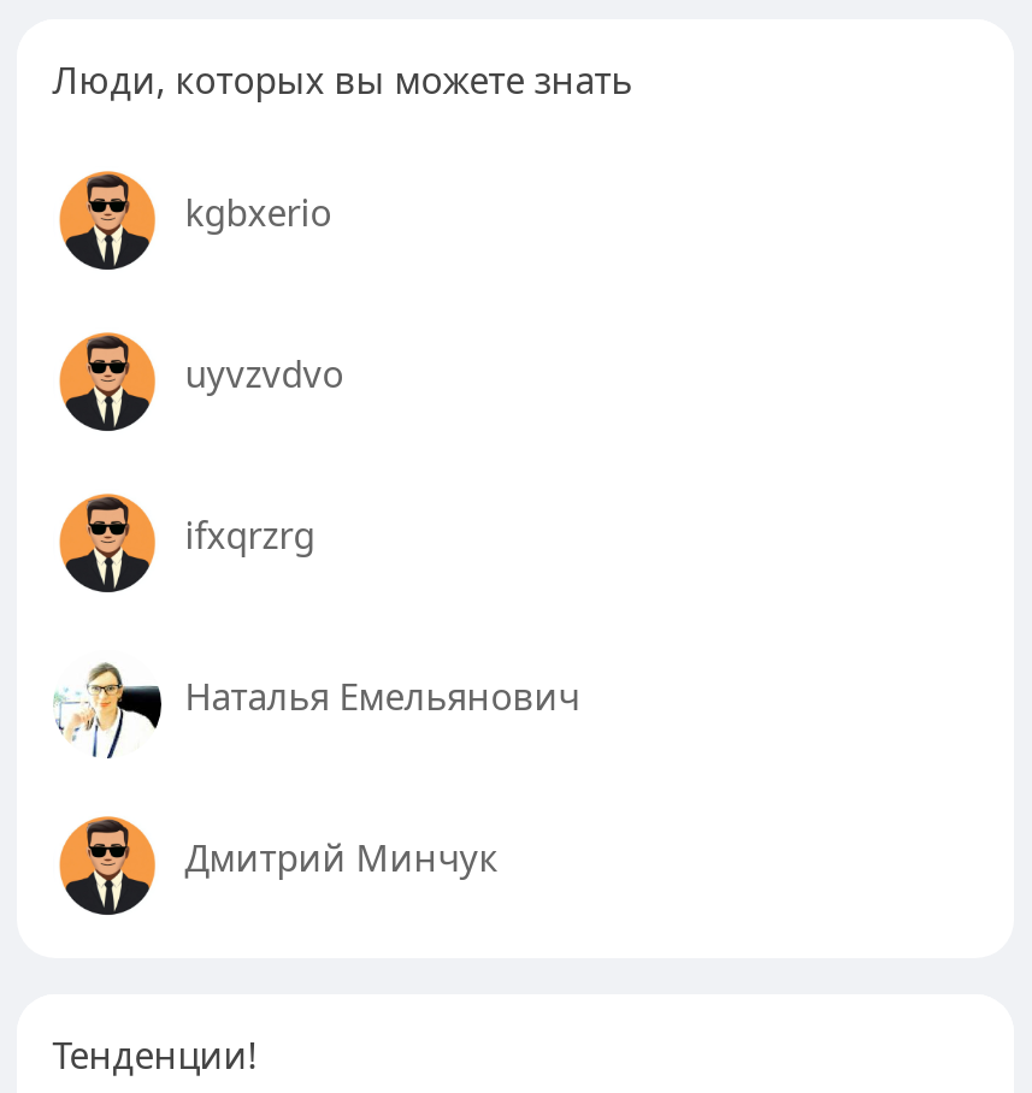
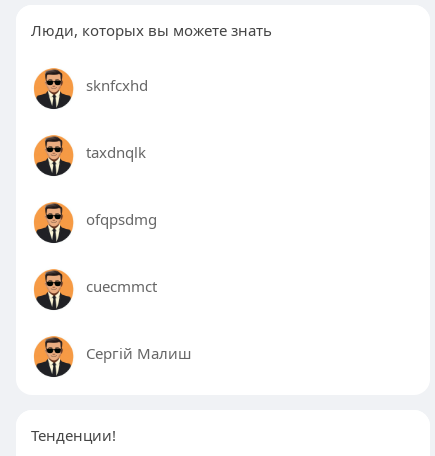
[185,187,332,235] kgbxerio -> [86,74,148,94] sknfcxhd
[185,348,344,396] uyvzvdvo -> [86,141,146,161] taxdnqlk
[185,509,315,557] ifxqrzrg -> [86,208,157,228] ofqpsdmg
[53,655,580,756] [image] | Наталья Емельянович -> [32,268,157,311] [image] | cuecmmct
[185,832,498,880] Дмитрий Минчук -> [86,342,191,362] Сергій Малиш

